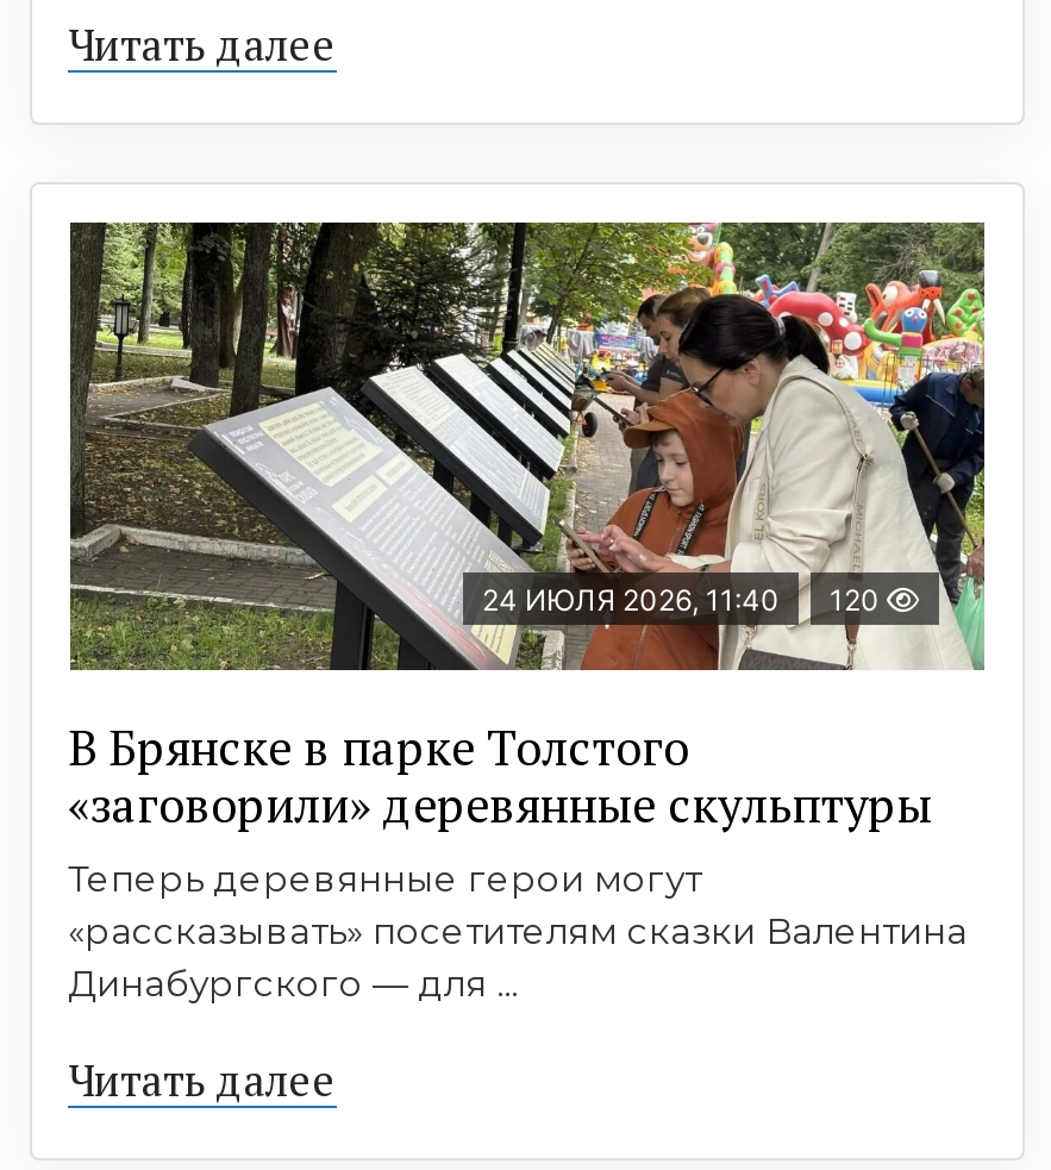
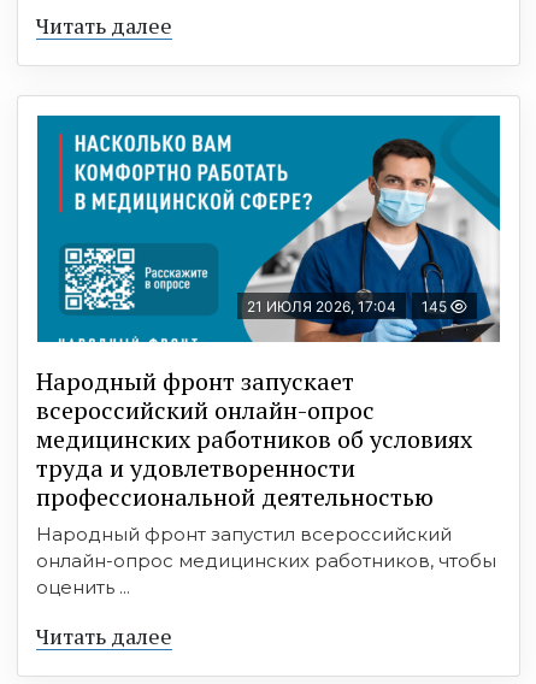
[68,220,987,665] [image] | 24 ИЮЛЯ 2026, 11:40 | 120 -> [36,114,501,343] [image] | 21 ИЮЛЯ 2026, 17:04 | 145
[68,715,968,1006] В Брянске в парке Толстого | «заговорили» деревянные скульптуры | Теперь деревянные герои могут | «рассказывать» посетителям сказки Валентина | Динабургского — для ... -> [36,365,496,598] Народный фронт запускает | всероссийский онлайн-опрос | медицинских работников об условиях | труда и удовлетворенности | профессиональной деятельностью | Народный фронт запустил всероссийский | онлайн-опрос медицинских работников, чтобы | оценить ...

